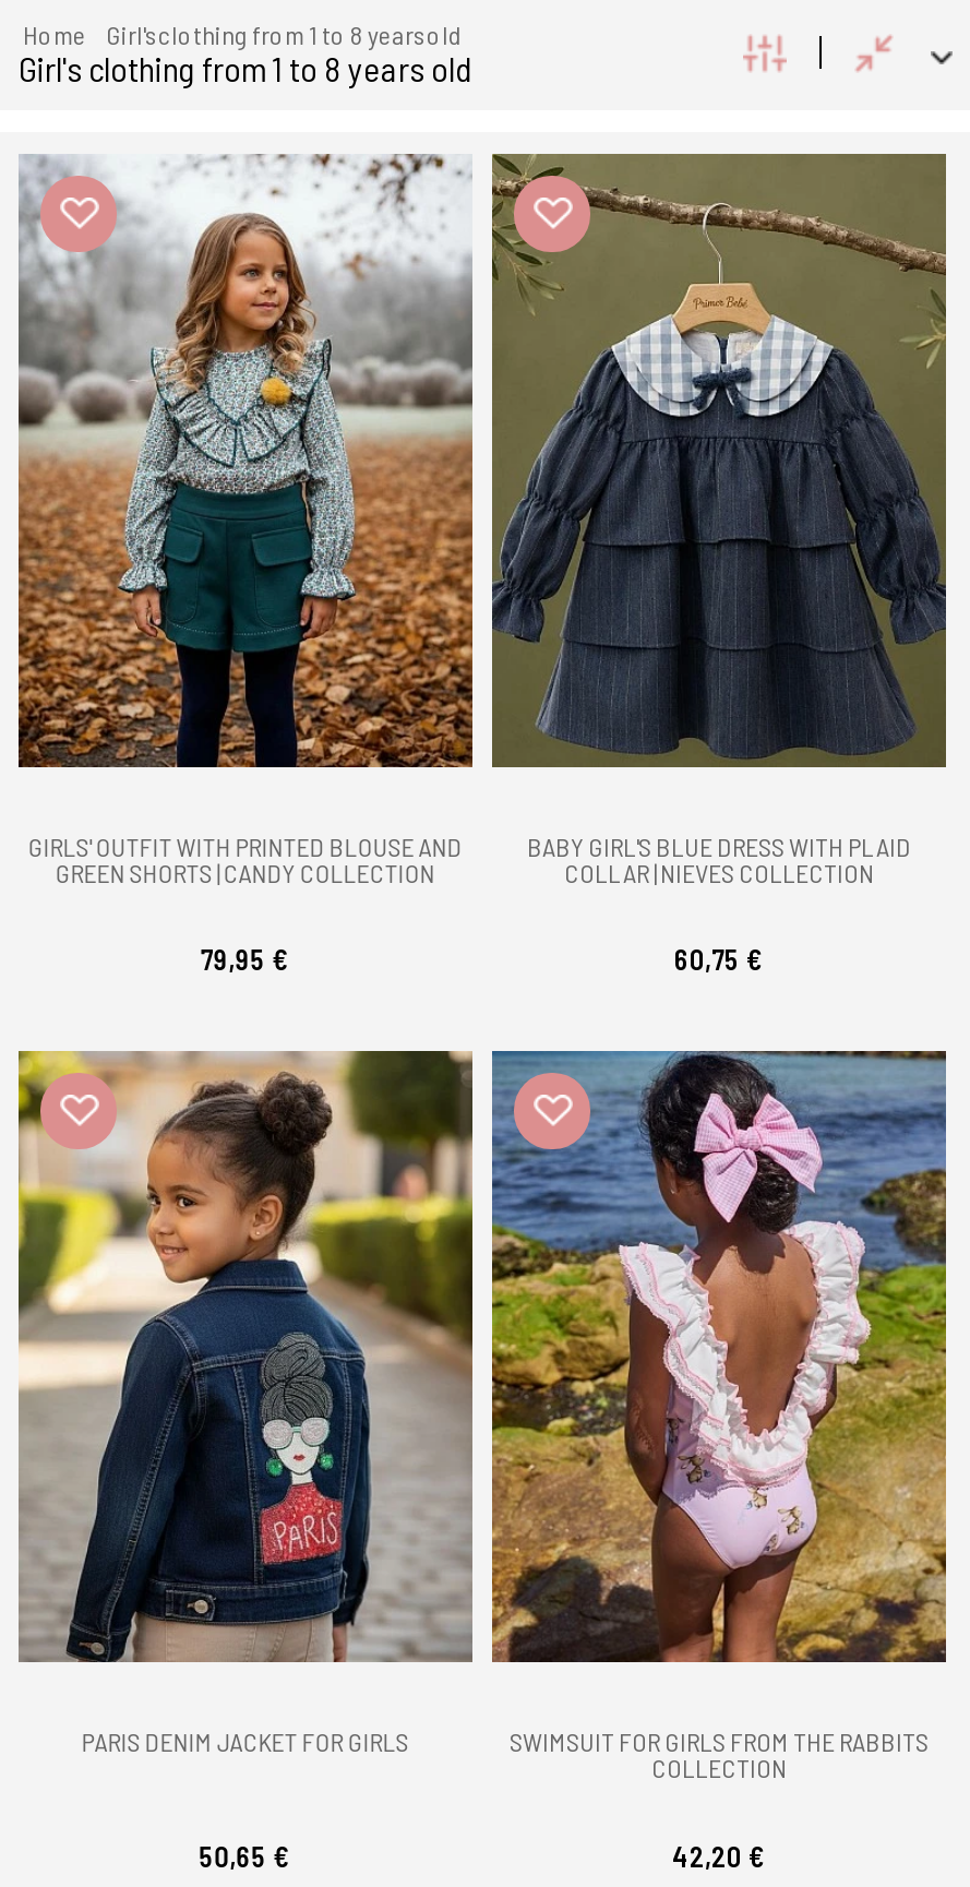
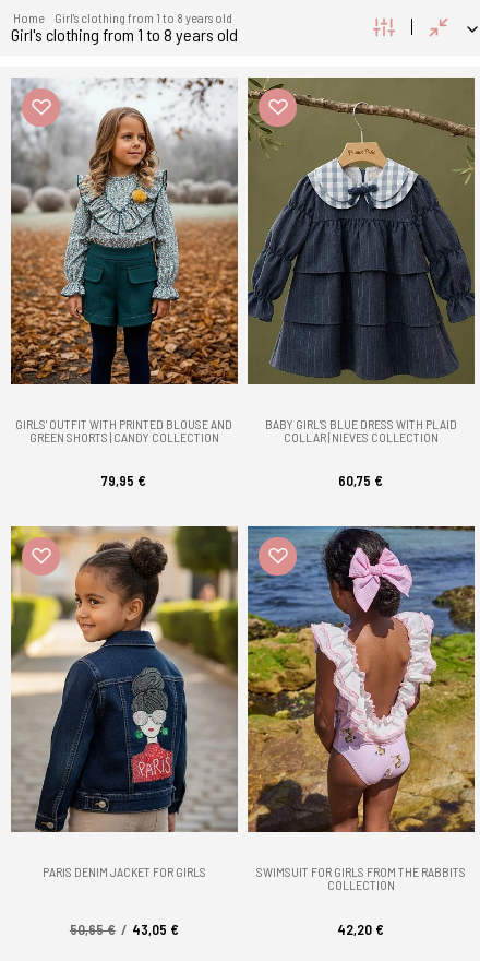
none -> [132,921,179,938] 43,05 €

